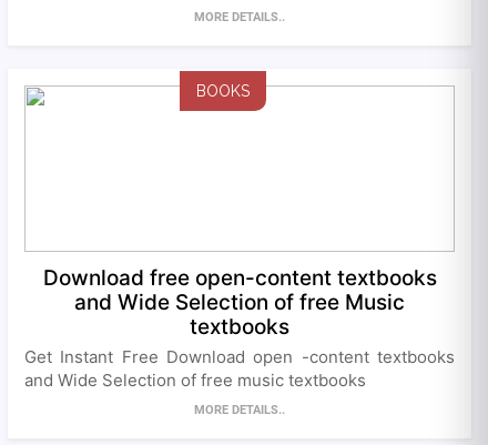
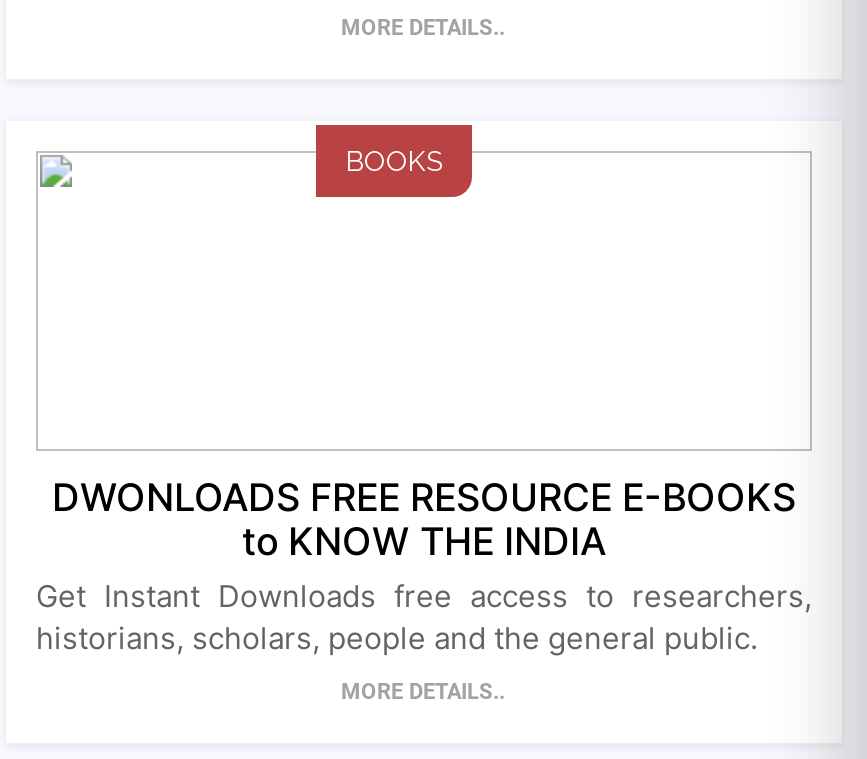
[24,265,455,391] Download free open-content textbooks | and Wide Selection of free Music | textbooks | Get Instant Free Download open -content textbooks | and Wide Selection of free music textbooks -> [36,475,812,657] DWONLOADS FREE RESOURCE E-BOOKS | to KNOW THE INDIA | Get Instant Downloads free access to researchers, | historians, scholars, people and the general public.

